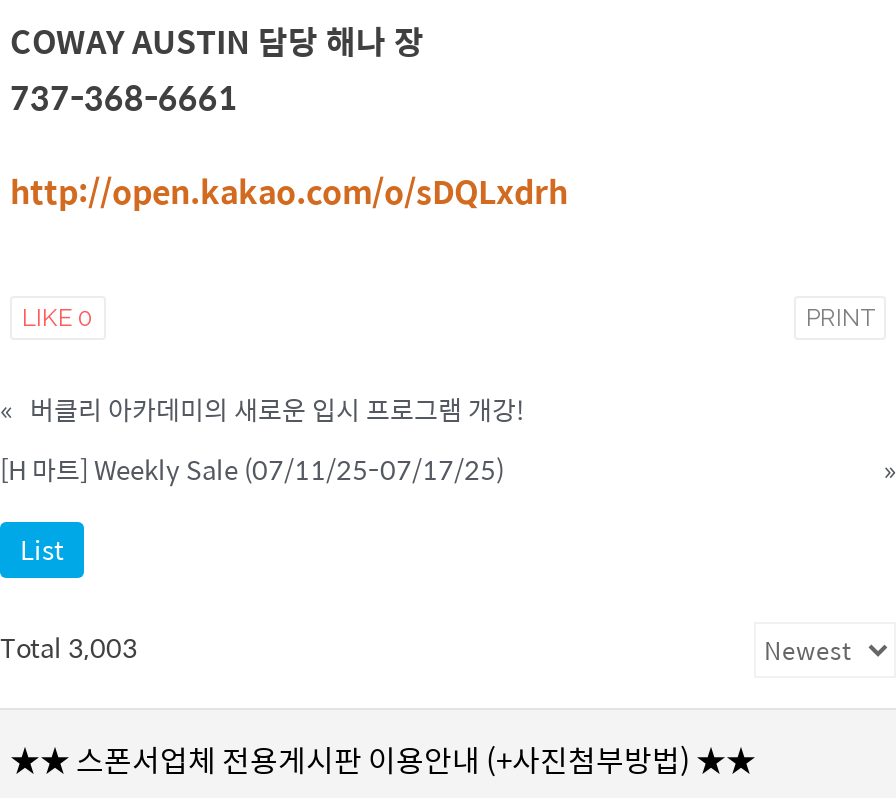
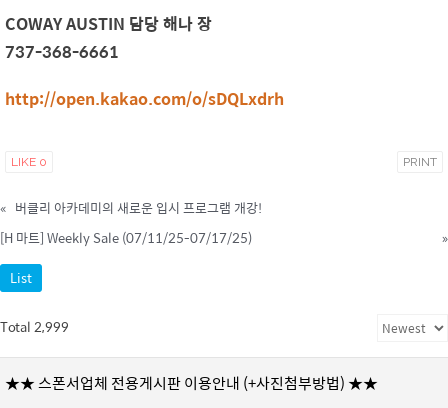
[0,626,138,668] Total 3,003 -> [0,316,69,337] Total 2,999

